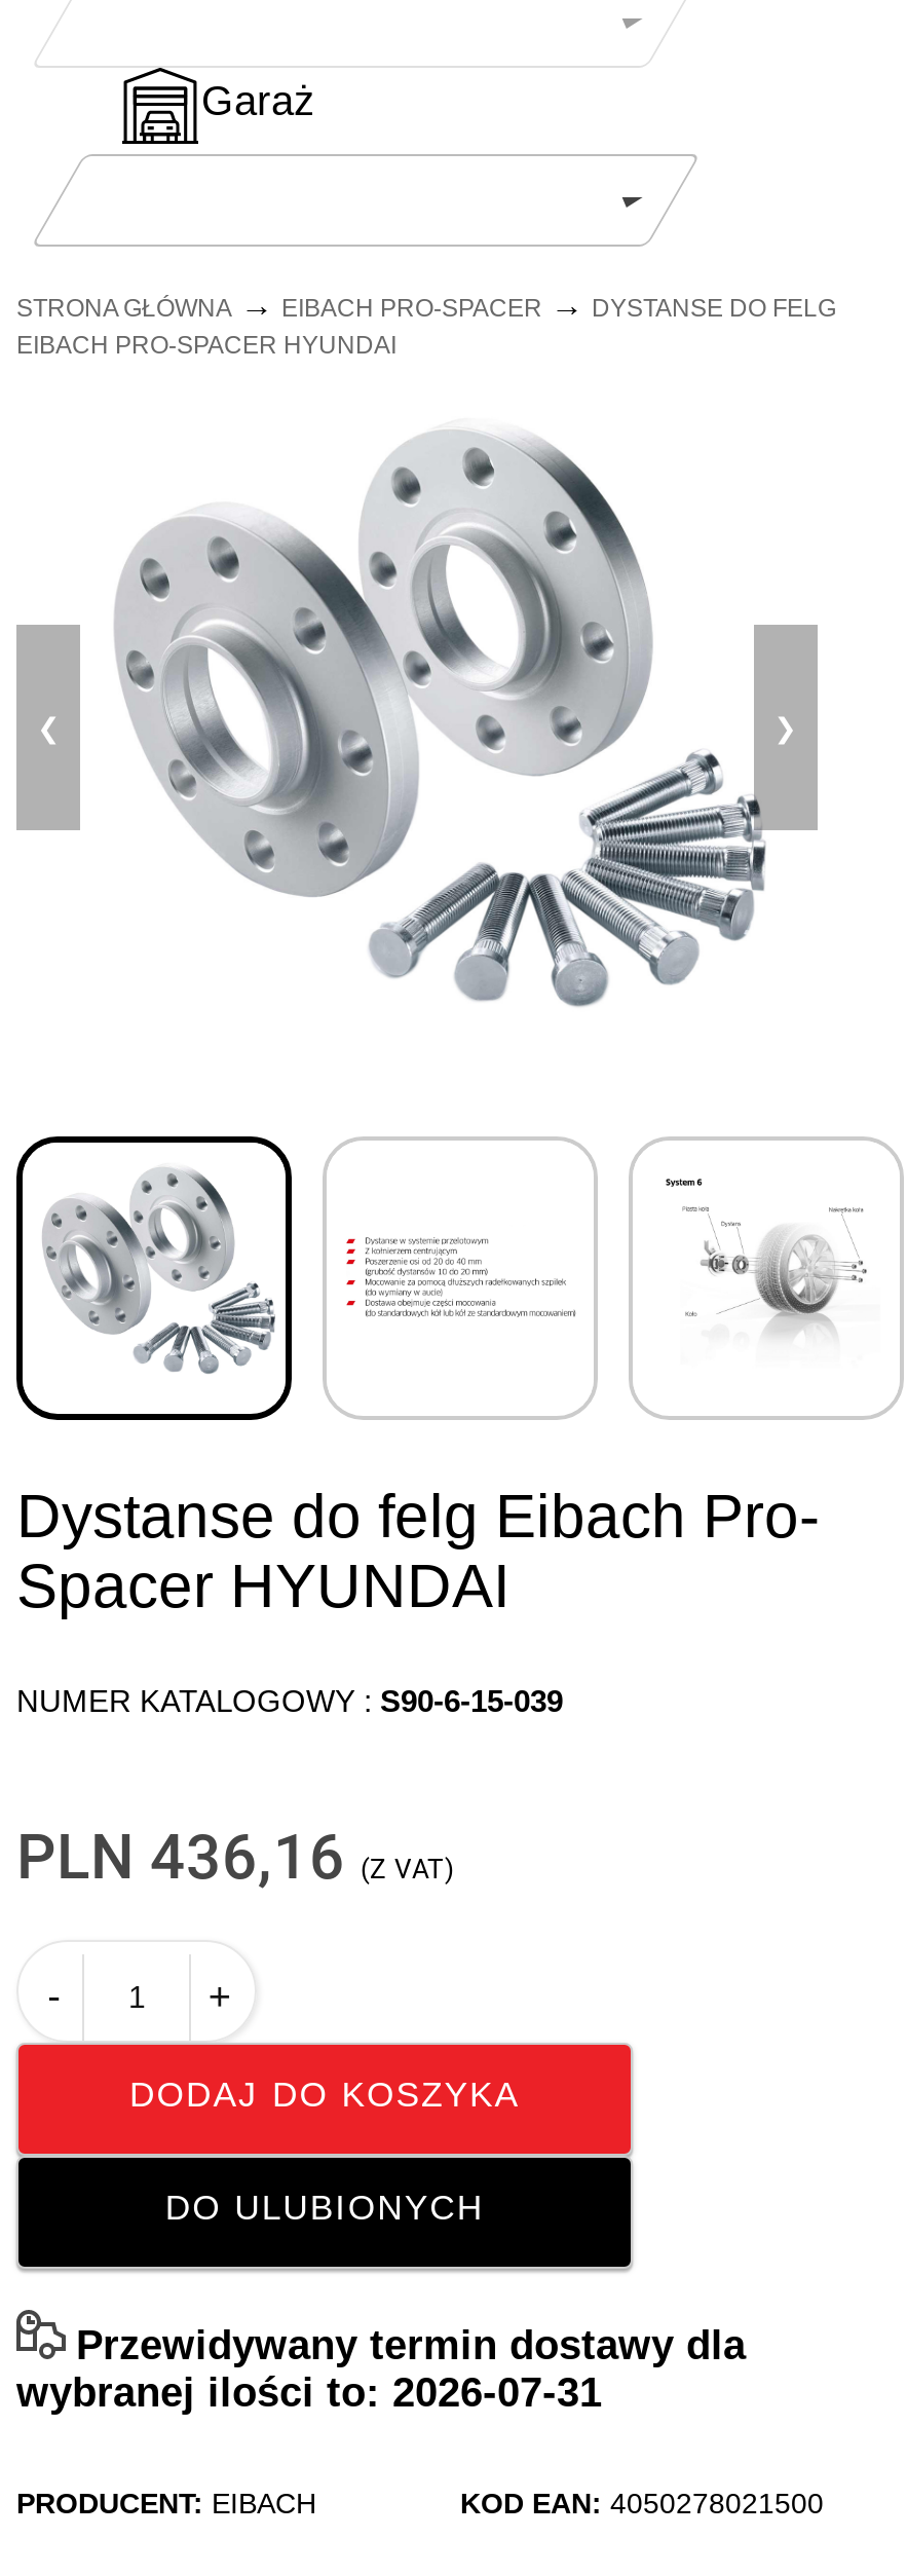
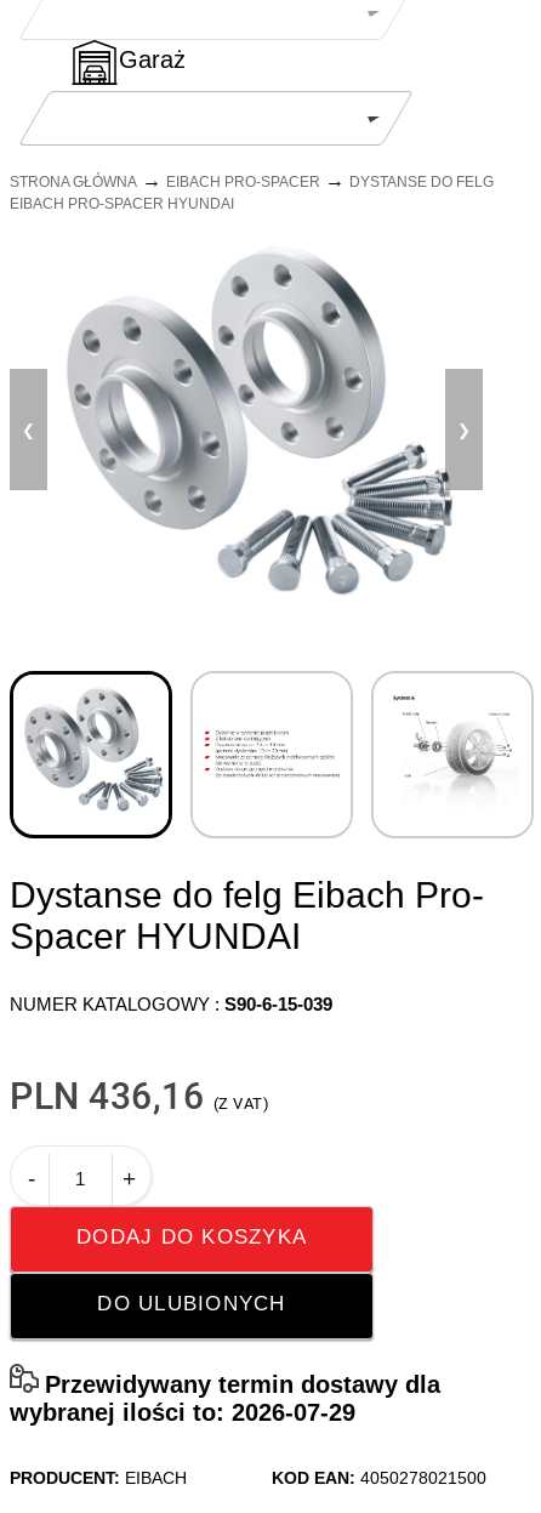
[16,2369,602,2414] wybranej ilości to: 2026-07-31 -> [10,1399,355,1426] wybranej ilości to: 2026-07-29

